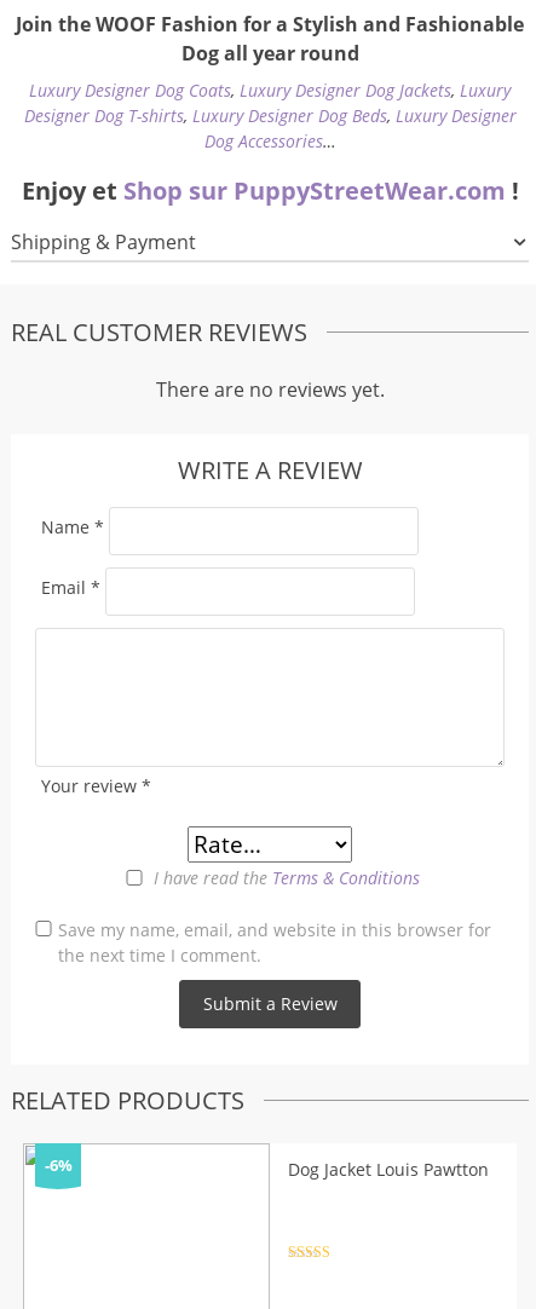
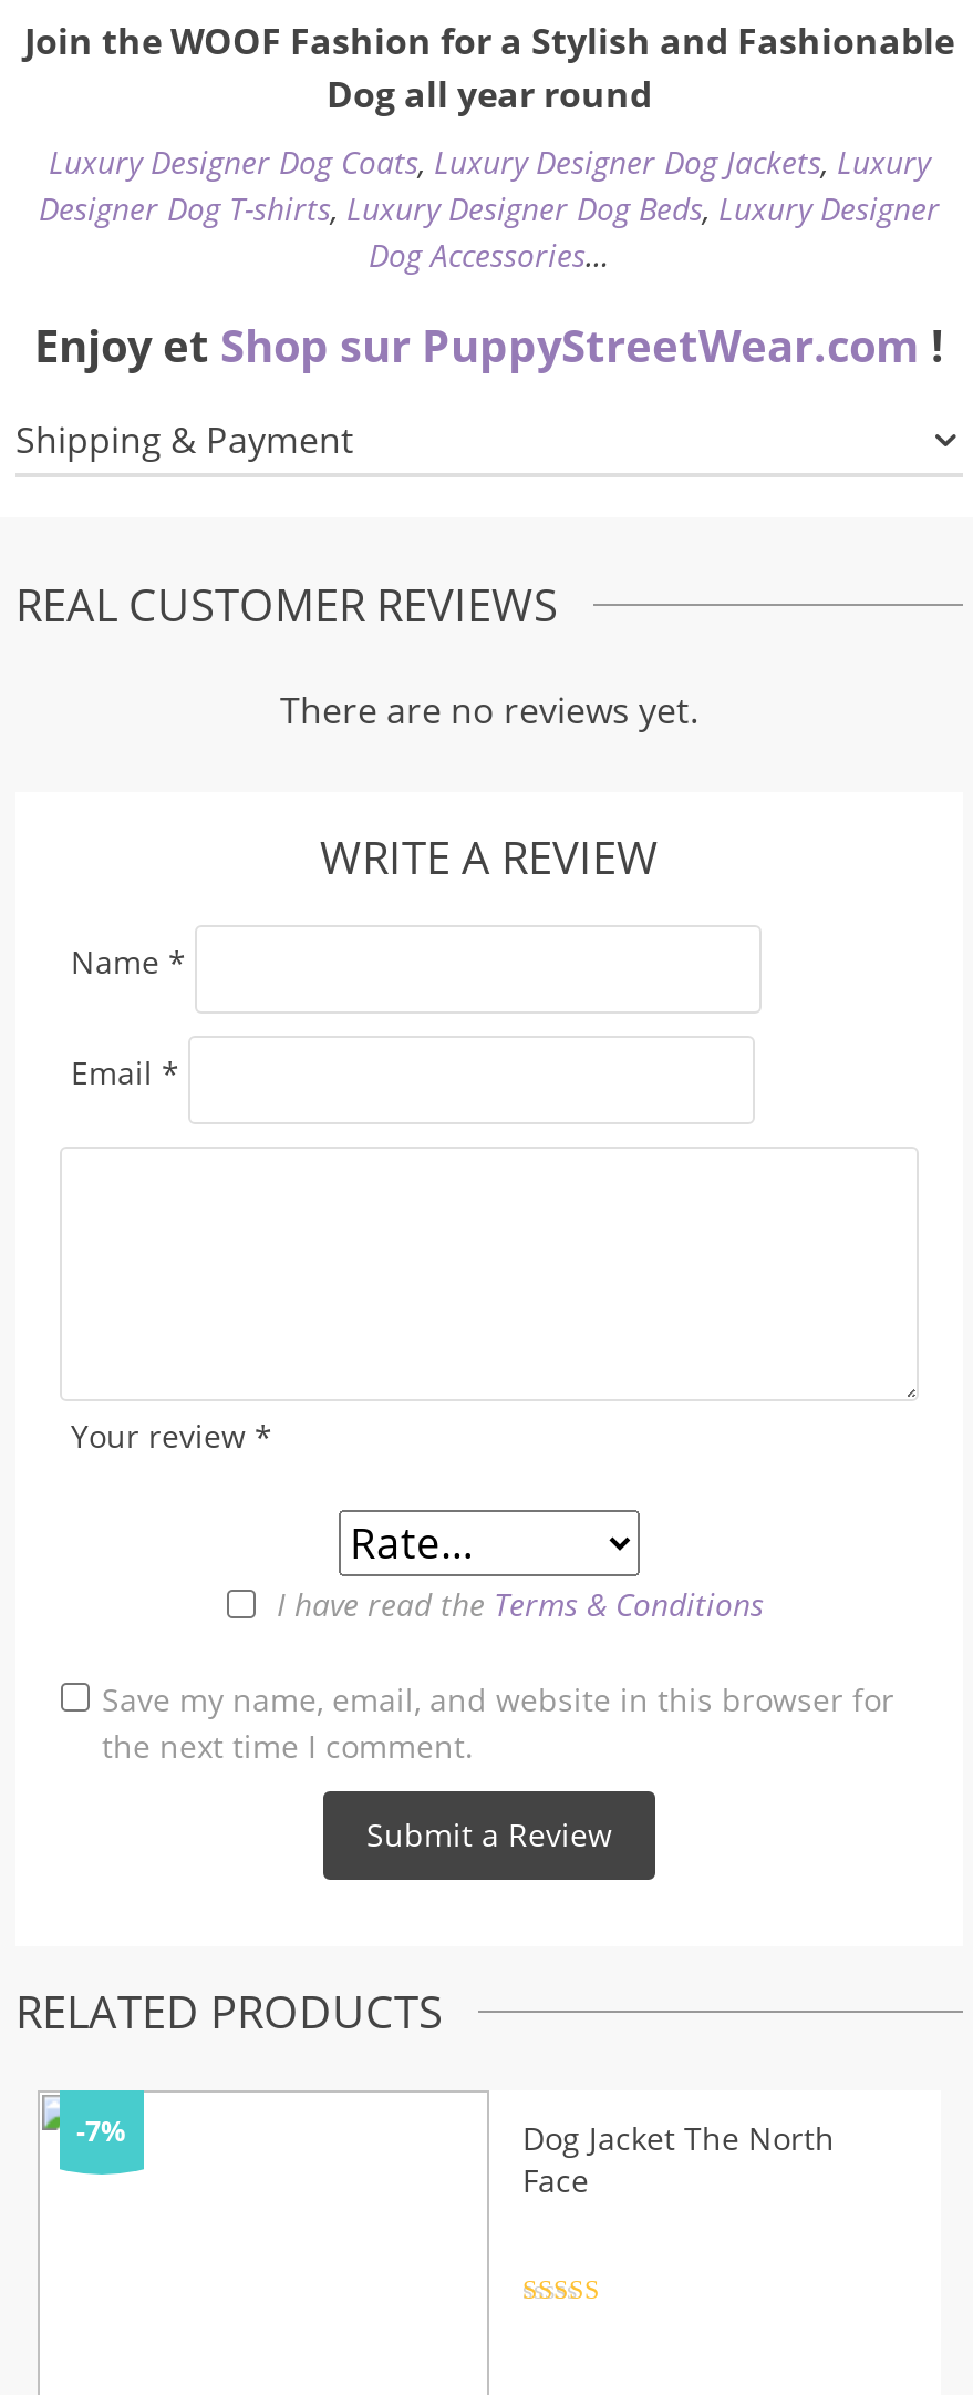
[44,1155,489,1181] -6% | Dog Jacket Louis Pawtton -> [76,2112,835,2201] -7% | Dog Jacket The North | Face

